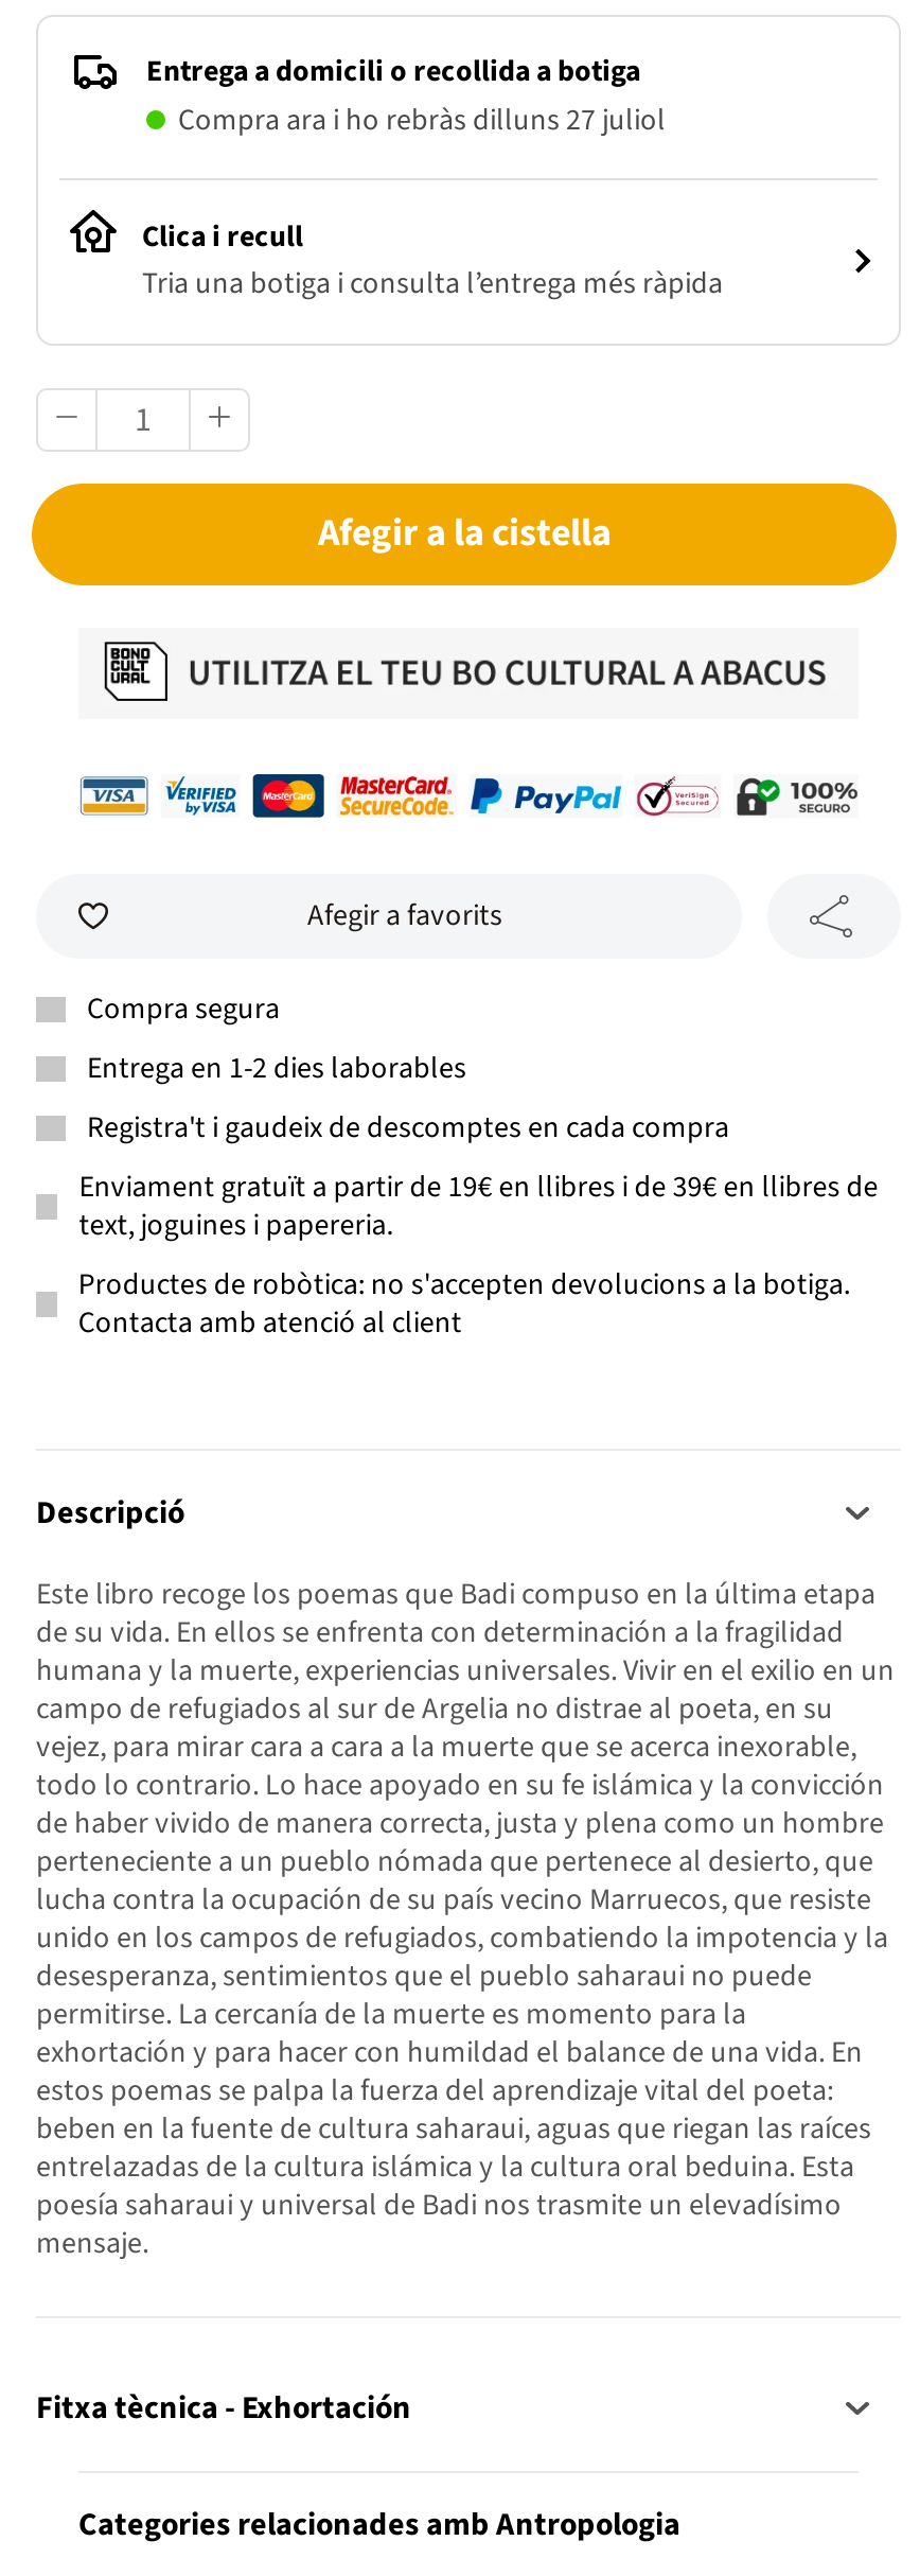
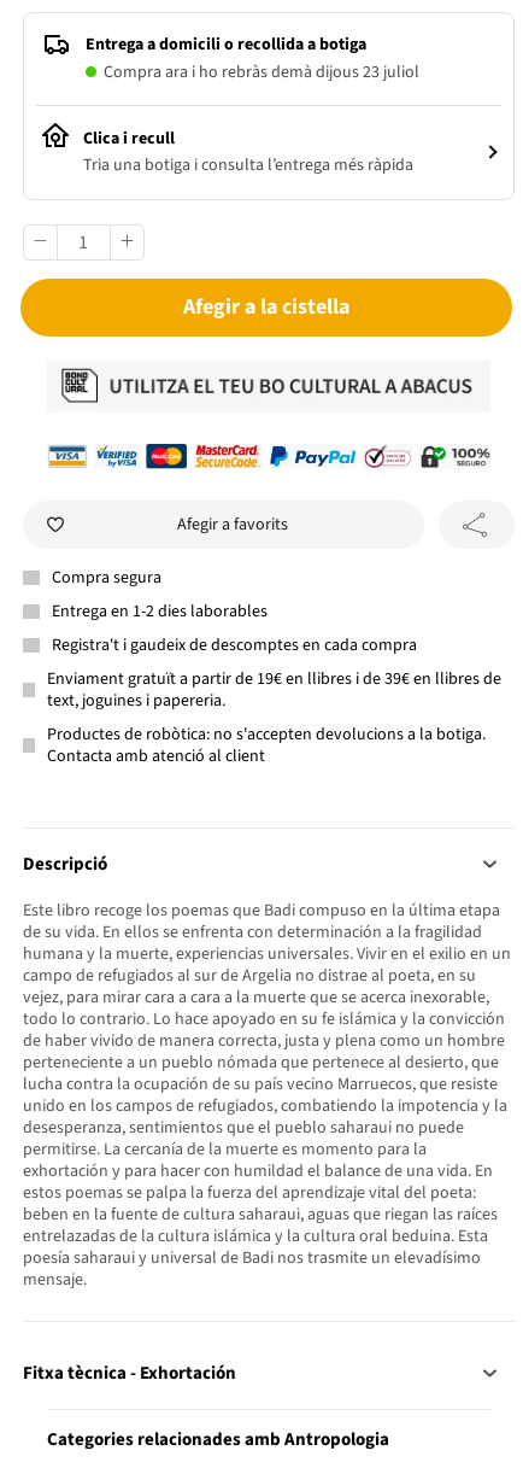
[178,99,666,142] Compra ara i ho rebràs dilluns 27 juliol -> [104,60,419,84] Compra ara i ho rebràs demà dijous 23 juliol

